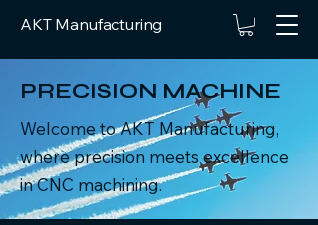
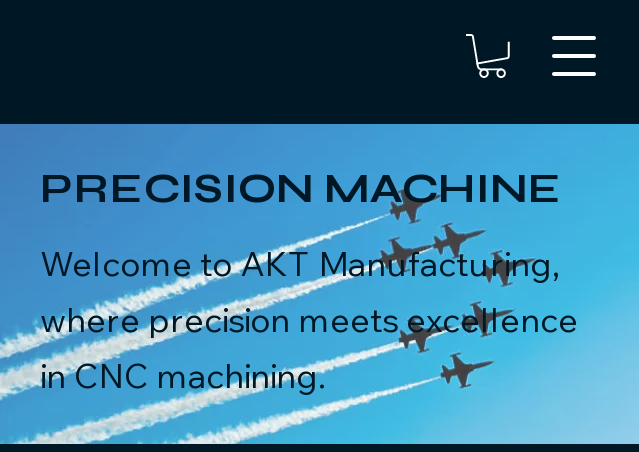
[20,14,162,34] AKT Manufacturing -> none

